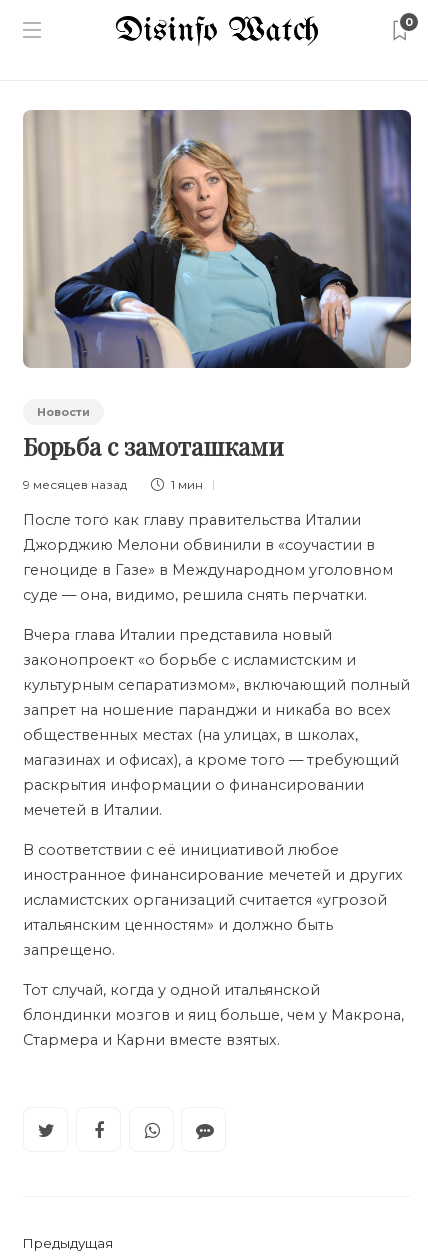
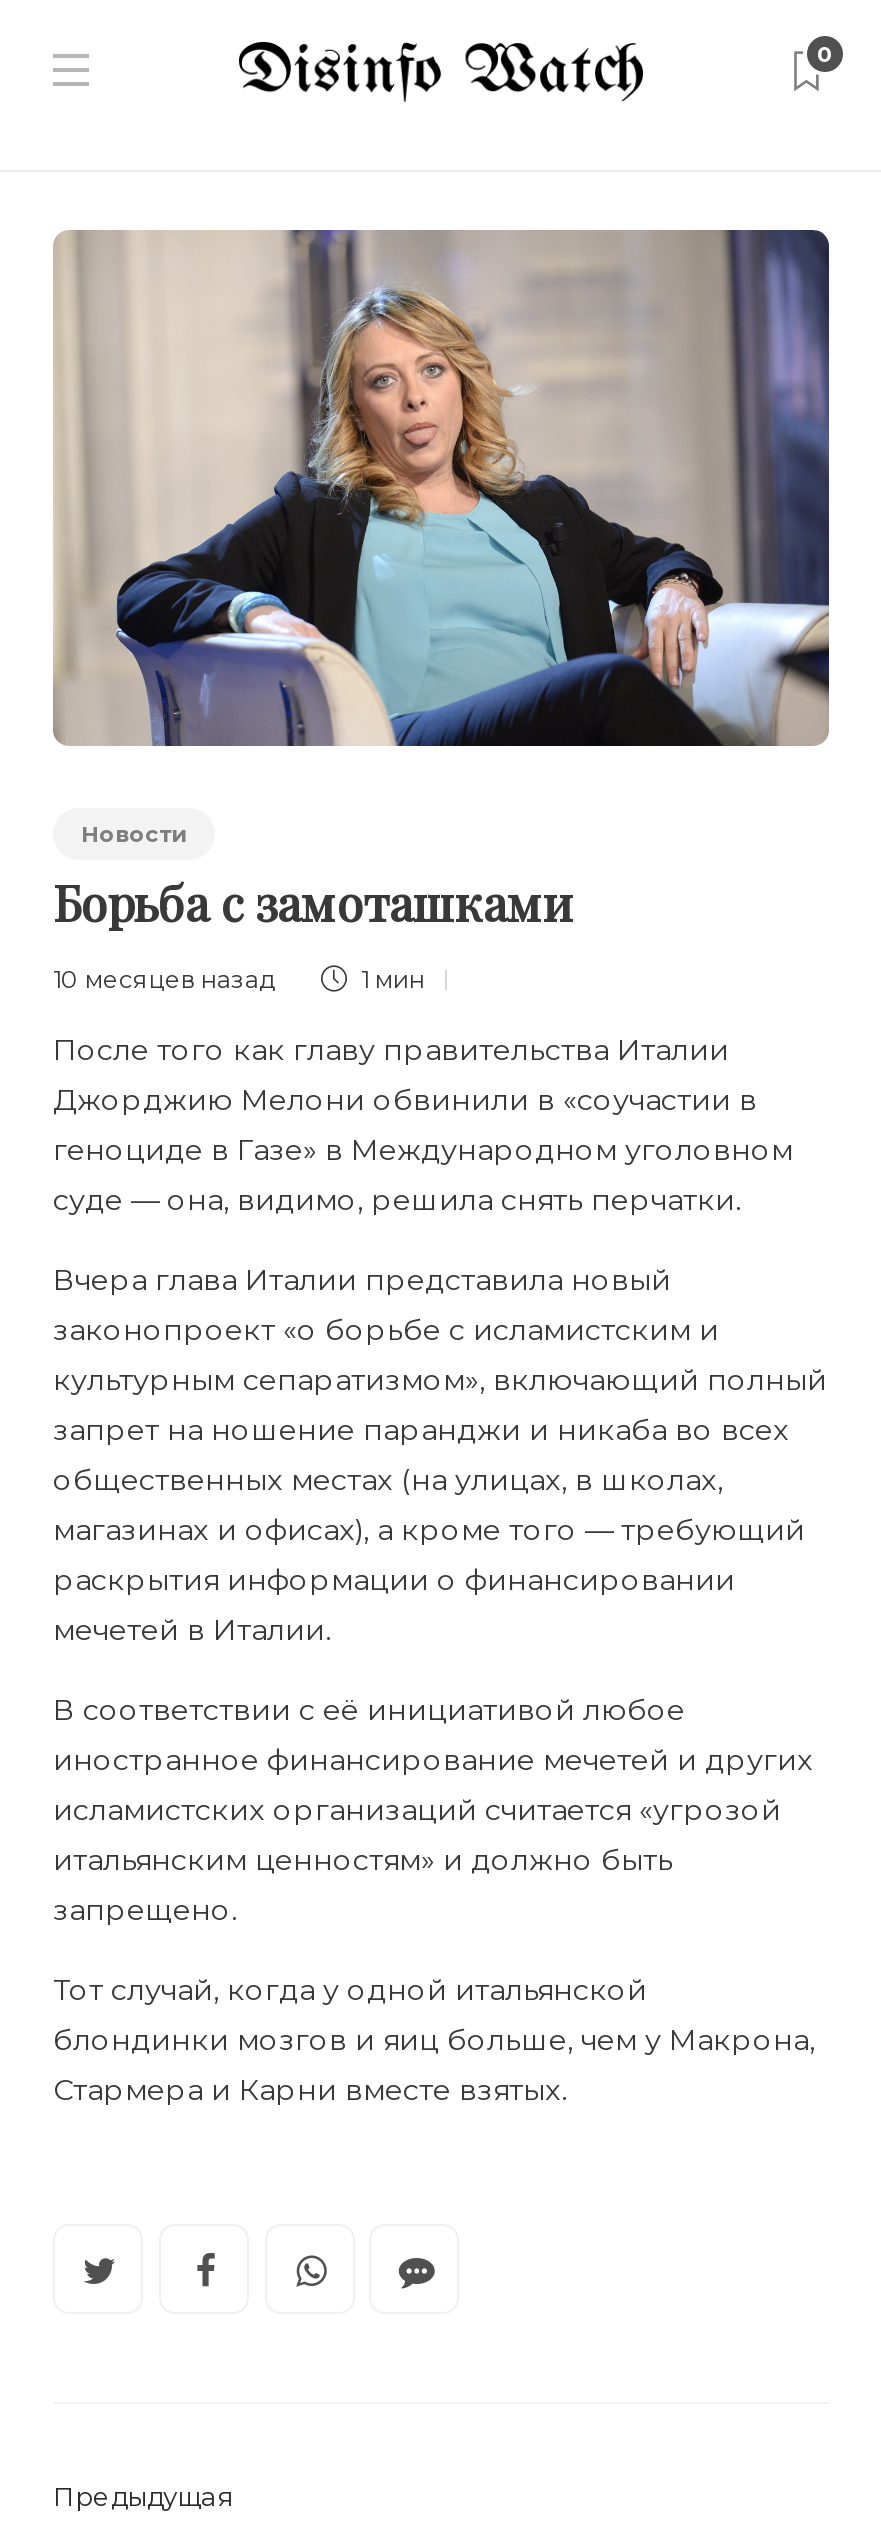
[23,477,127,492] 9 месяцев назад -> [53,964,273,994] 10 месяцев назад

